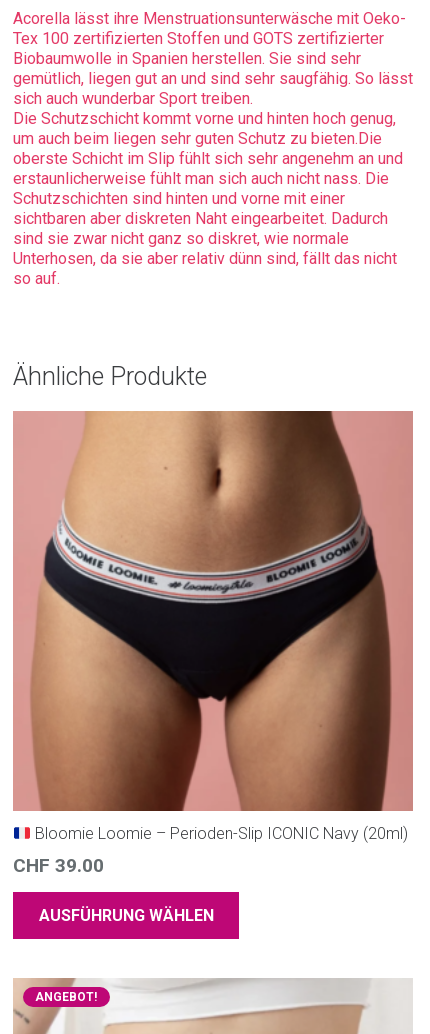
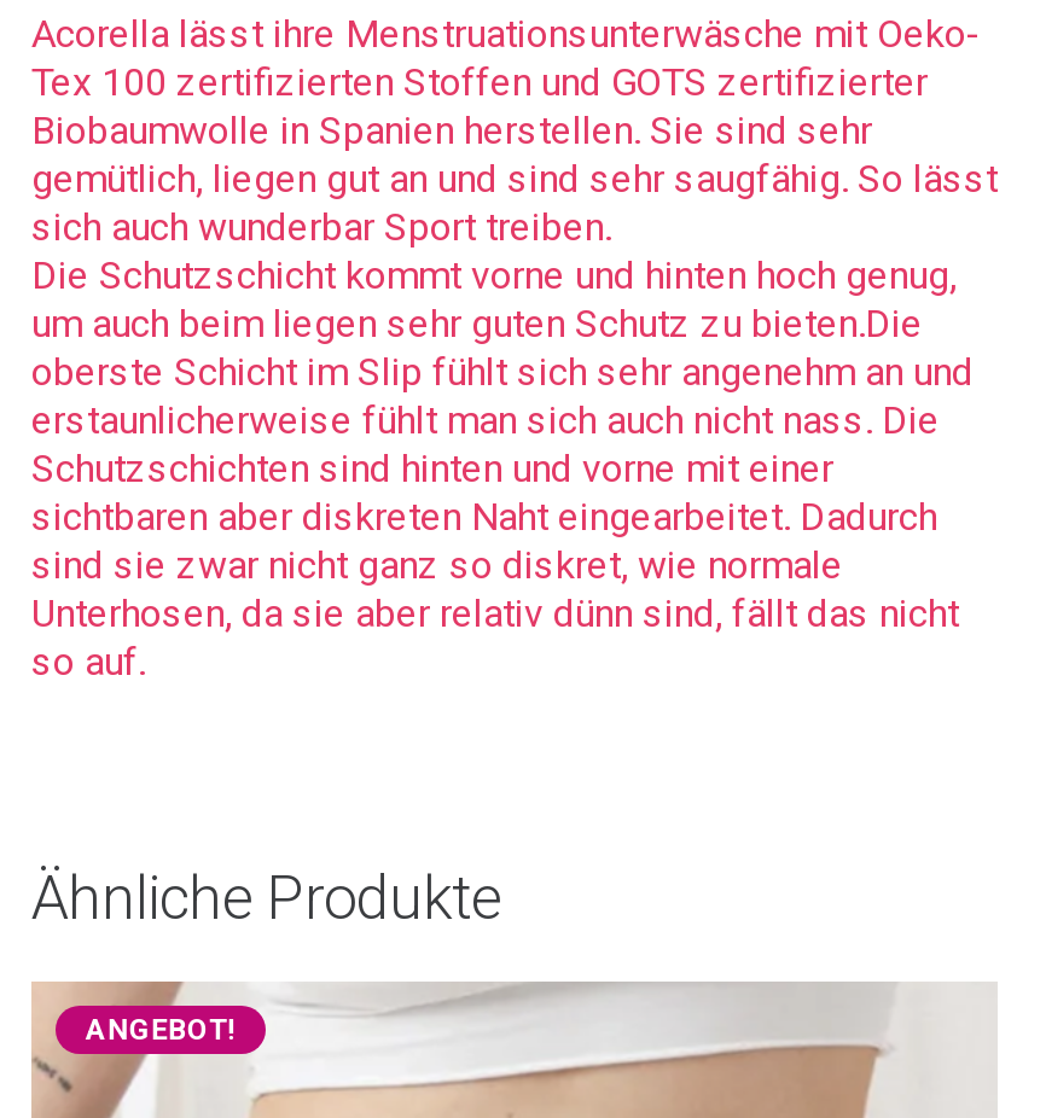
[13,410,413,925] [image] | Bloomie Loomie – Perioden-Slip ICONIC Navy (20ml) | CHF 39.00 | AUSFÜHRUNG WÄHLEN -> none

